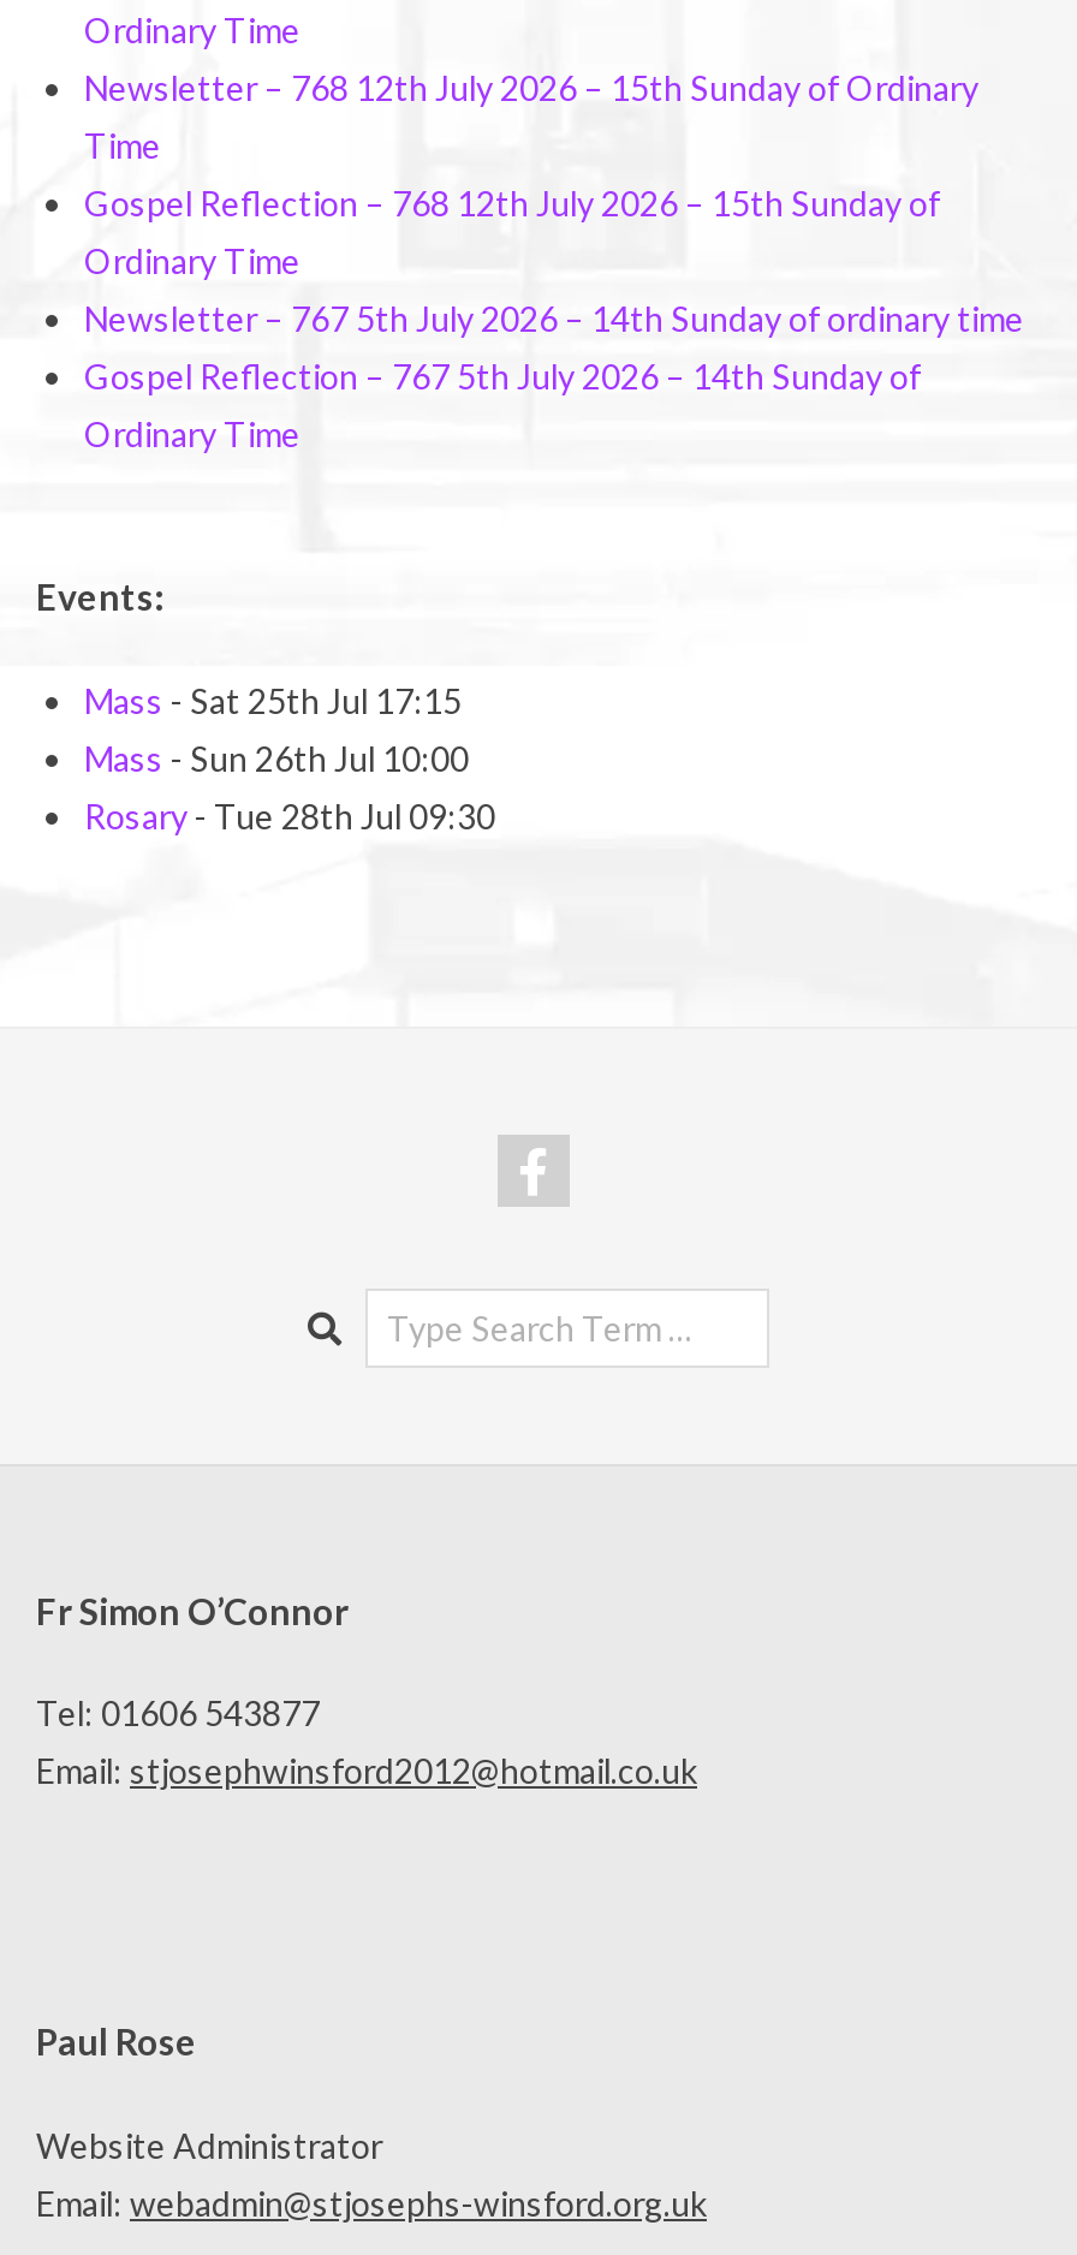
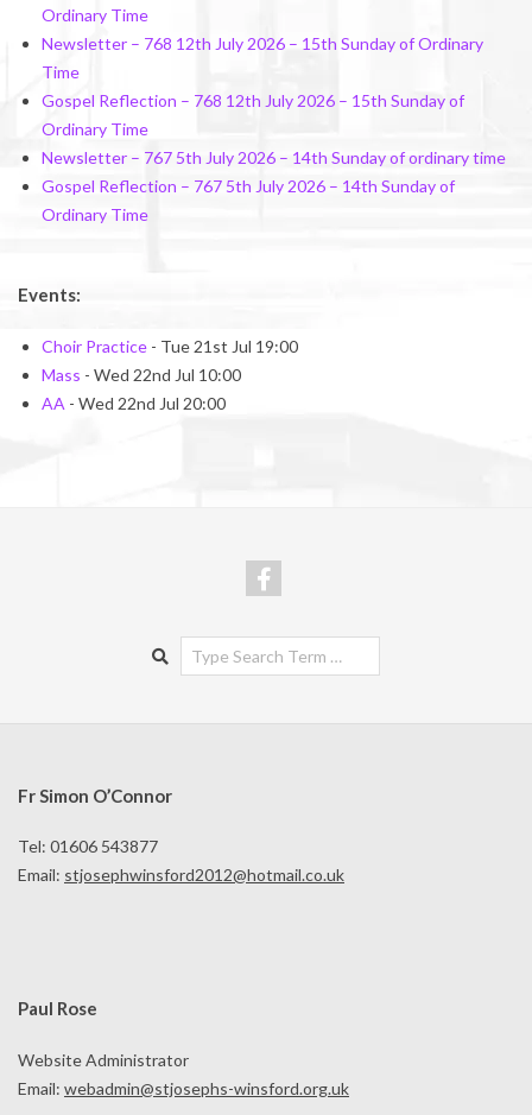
[84,680,495,836] Mass - Sat 25th Jul 17:15 | Mass - Sun 26th Jul 10:00 | Rosary - Tue 28th Jul 09:30 -> [42,336,298,413] Choir Practice - Tue 21st Jul 19:00 | Mass - Wed 22nd Jul 10:00 | AA - Wed 22nd Jul 20:00

